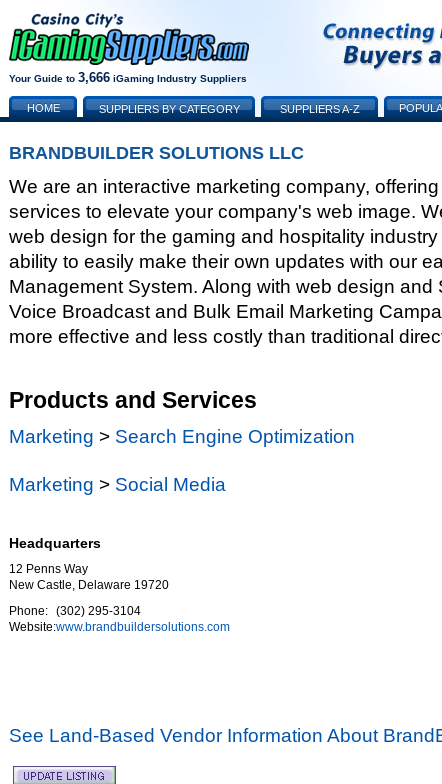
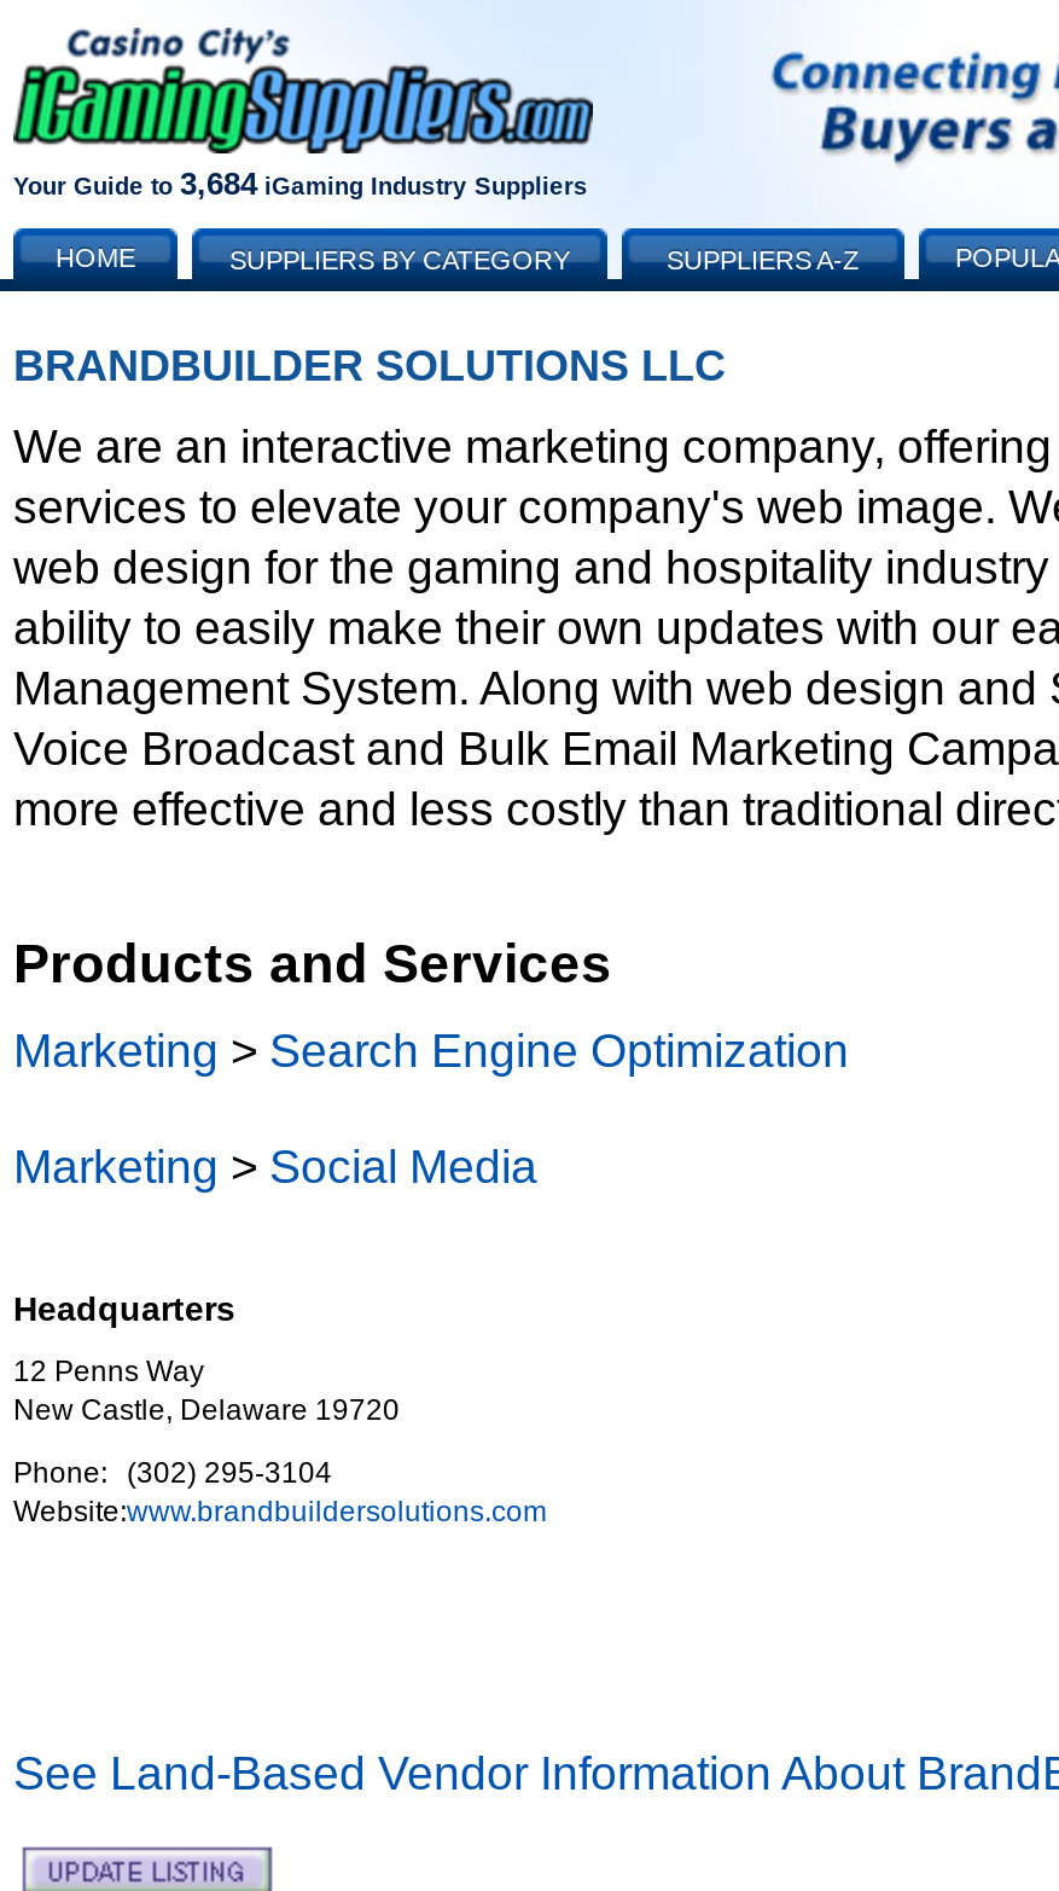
[9,70,247,85] Your Guide to 3,666 iGaming Industry Suppliers -> [13,166,588,202] Your Guide to 3,684 iGaming Industry Suppliers

